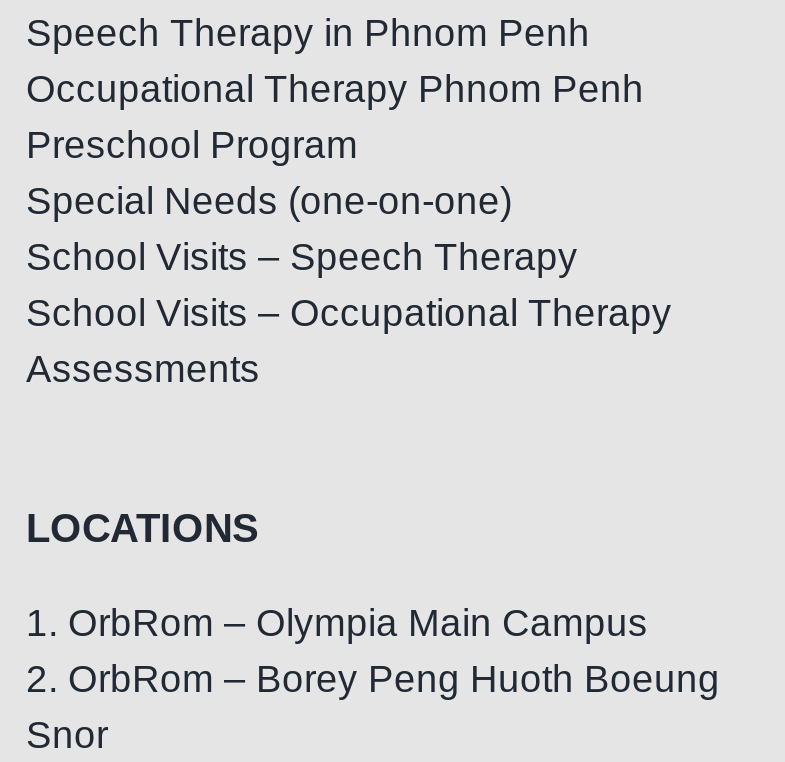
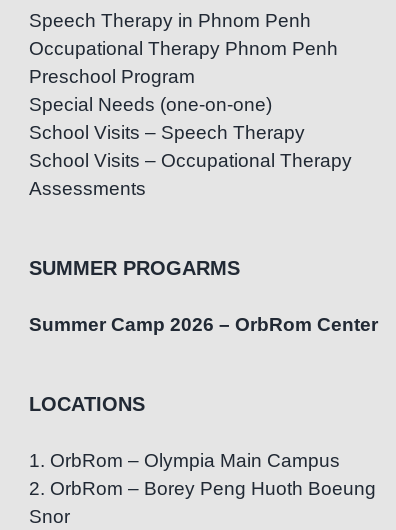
none -> [29,257,378,335] SUMMER PROGARMS | Summer Camp 2026 – OrbRom Center

